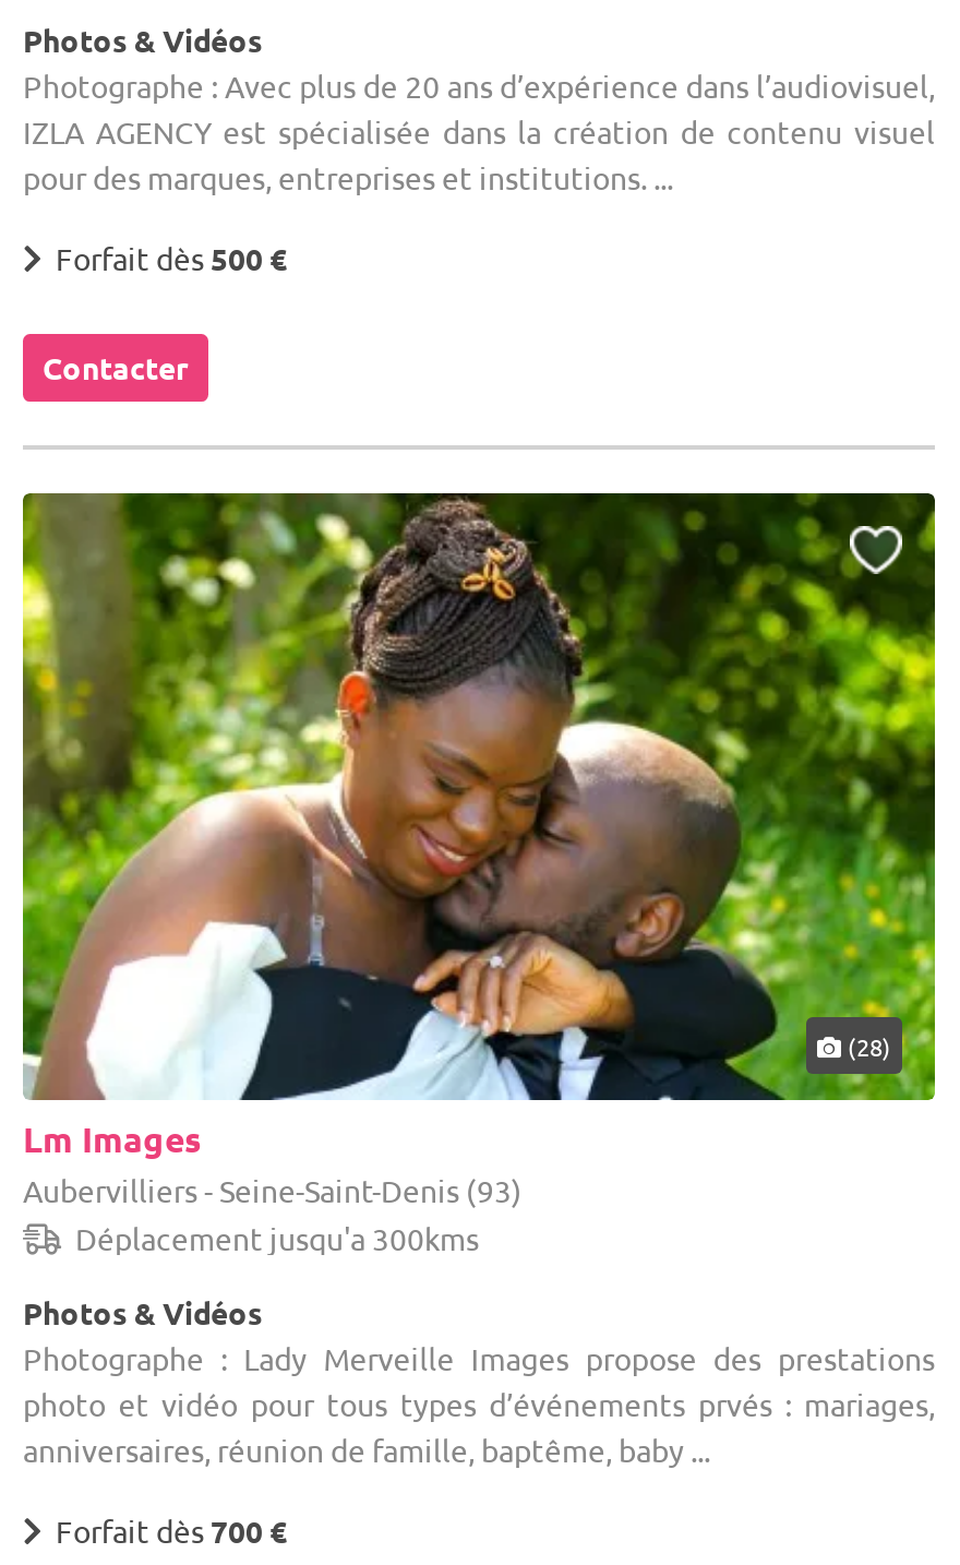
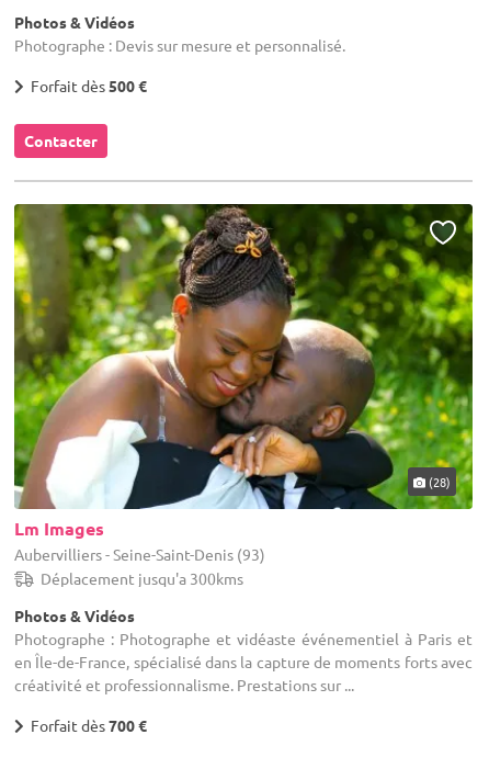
[23,65,935,196] Photographe : Avec plus de 20 ans d’expérience dans l’audiovisuel, | IZLA AGENCY est spécialisée dans la création de contenu visuel | pour des marques, entreprises et institutions. ... -> [14,35,345,55] Photographe : Devis sur mesure et personnalisé.
[23,1338,935,1469] Photographe : Lady Merveille Images propose des prestations | photo et vidéo pour tous types d’événements prvés : mariages, | anniversaires, réunion de famille, baptême, baby ... -> [14,628,473,694] Photographe : Photographe et vidéaste événementiel à Paris et | en Île-de-France, spécialisé dans la capture de moments forts avec | créativité et professionnalisme. Prestations sur ...

